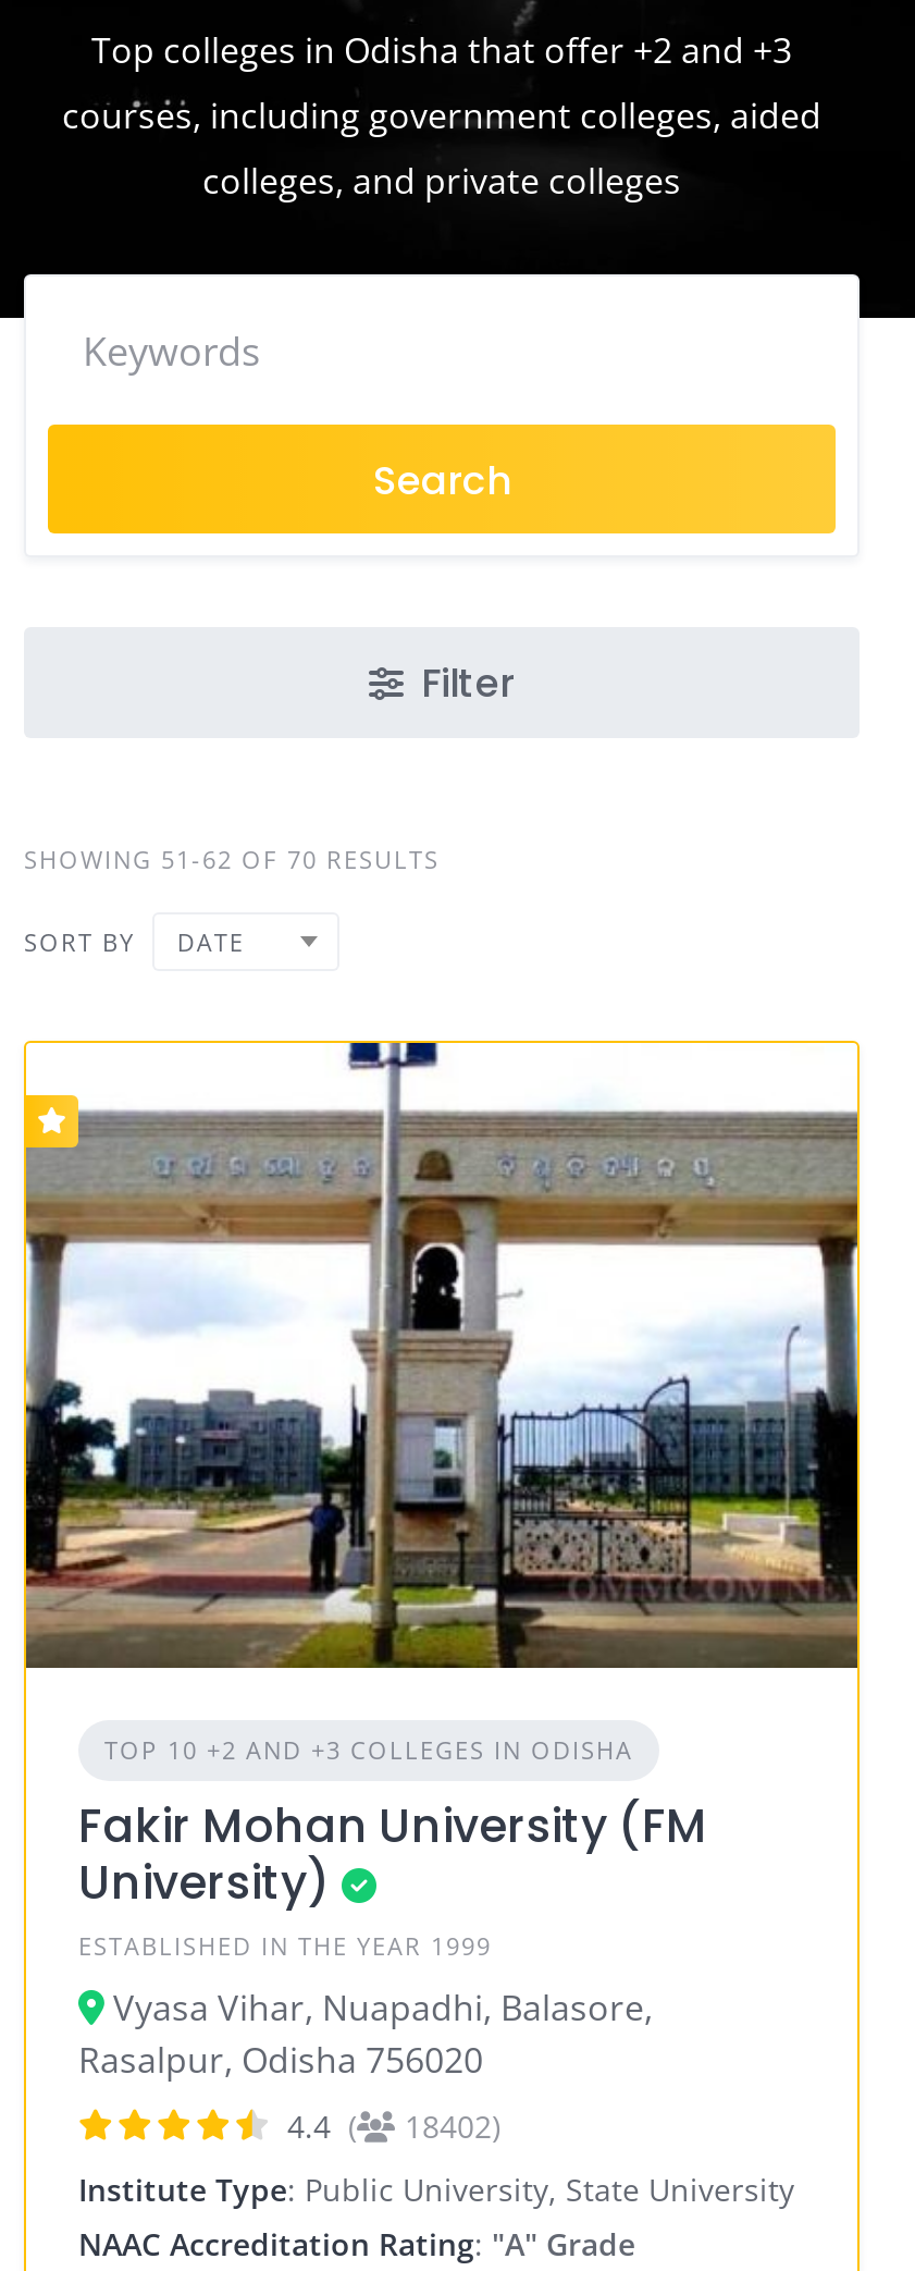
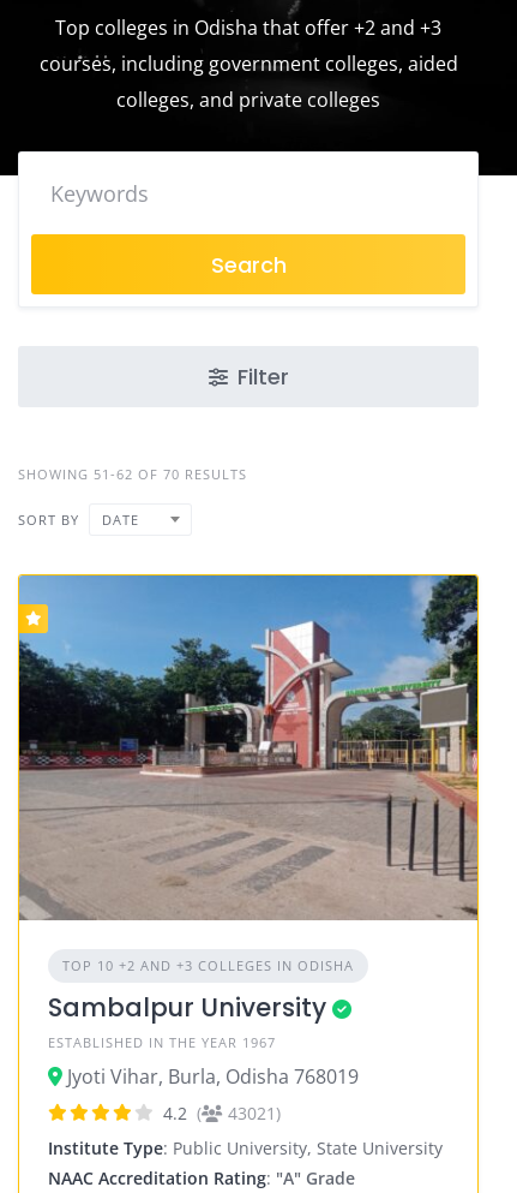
[24,1041,860,1668] [image] -> [18,574,479,920] [image]
[78,1793,707,1961] Fakir Mohan University (FM | University) | ESTABLISHED IN THE YEAR 1999 -> [48,989,326,1051] Sambalpur University | ESTABLISHED IN THE YEAR 1967
[78,1982,653,2083] Vyasa Vihar, Nuapadhi, Balasore, | Rasalpur, Odisha 756020 -> [67,1063,359,1089] Jyoti Vihar, Burla, Odisha 768019
[287,2104,500,2146] 4.4 ( | 18402) -> [163,1101,281,1124] 4.2 ( | 43021)

